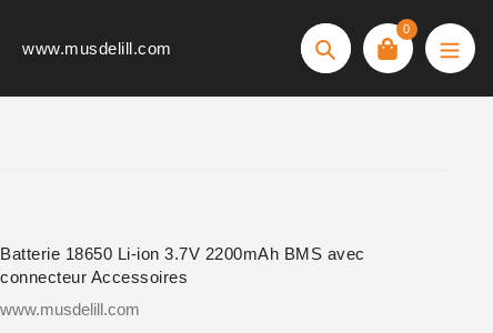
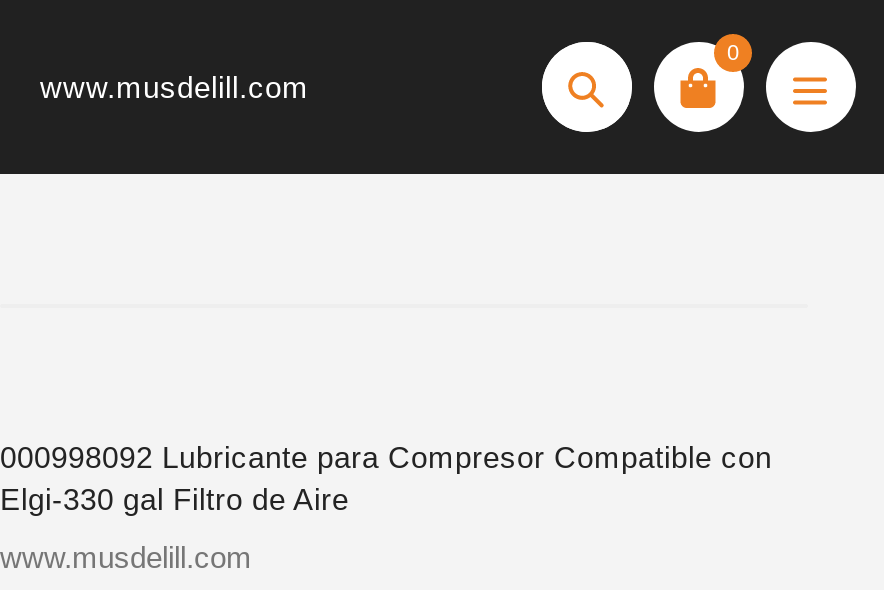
[0,244,365,286] Batterie 18650 Li-ion 3.7V 2200mAh BMS avec | connecteur Accessoires -> [0,440,772,516] 000998092 Lubricante para Compresor Compatible con | Elgi-330 gal Filtro de Aire

